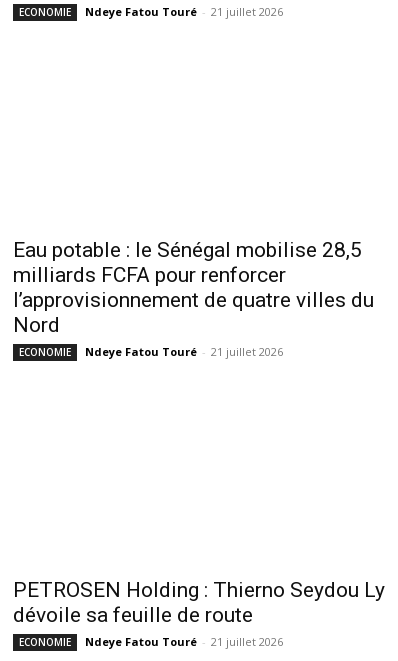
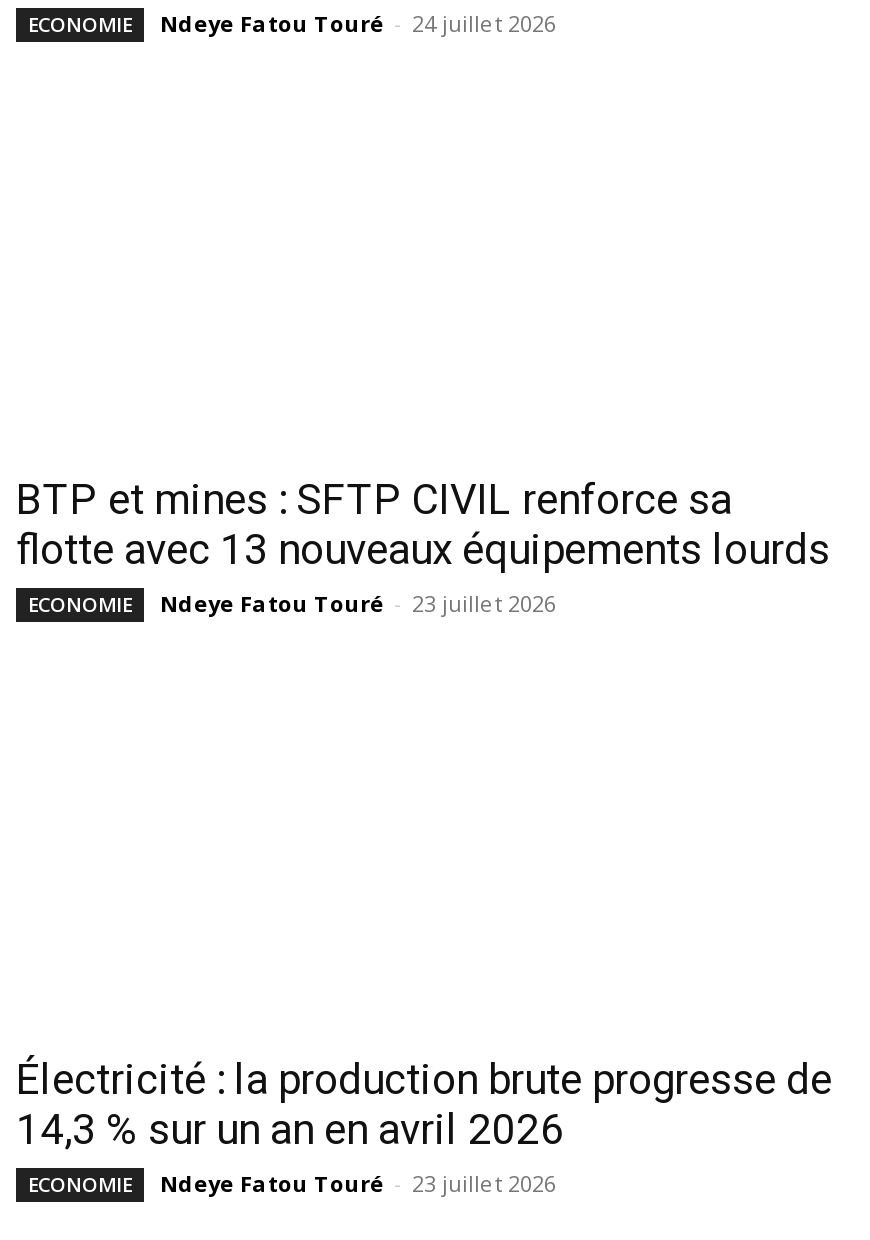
[85,3,283,18] Ndeye Fatou Touré - 21 juillet 2026 -> [160,7,556,37] Ndeye Fatou Touré - 24 juillet 2026
[13,237,374,336] Eau potable : le Sénégal mobilise 28,5 | milliards FCFA pour renforcer | l’approvisionnement de quatre villes du | Nord -> [16,475,830,573] BTP et mines : SFTP CIVIL renforce sa | flotte avec 13 nouveaux équipements lourds
[85,343,283,358] Ndeye Fatou Touré - 21 juillet 2026 -> [160,587,556,617] Ndeye Fatou Touré - 23 juillet 2026
[13,577,385,626] PETROSEN Holding : Thierno Seydou Ly | dévoile sa feuille de route -> [16,1055,832,1153] Électricité : la production brute progresse de | 14,3 % sur un an en avril 2026
[85,633,283,648] Ndeye Fatou Touré - 21 juillet 2026 -> [160,1167,556,1197] Ndeye Fatou Touré - 23 juillet 2026

